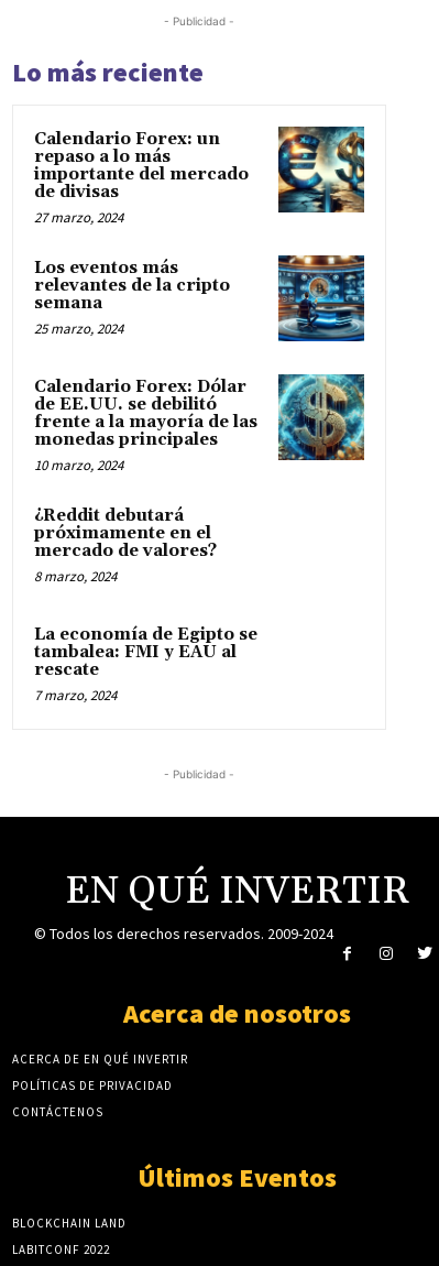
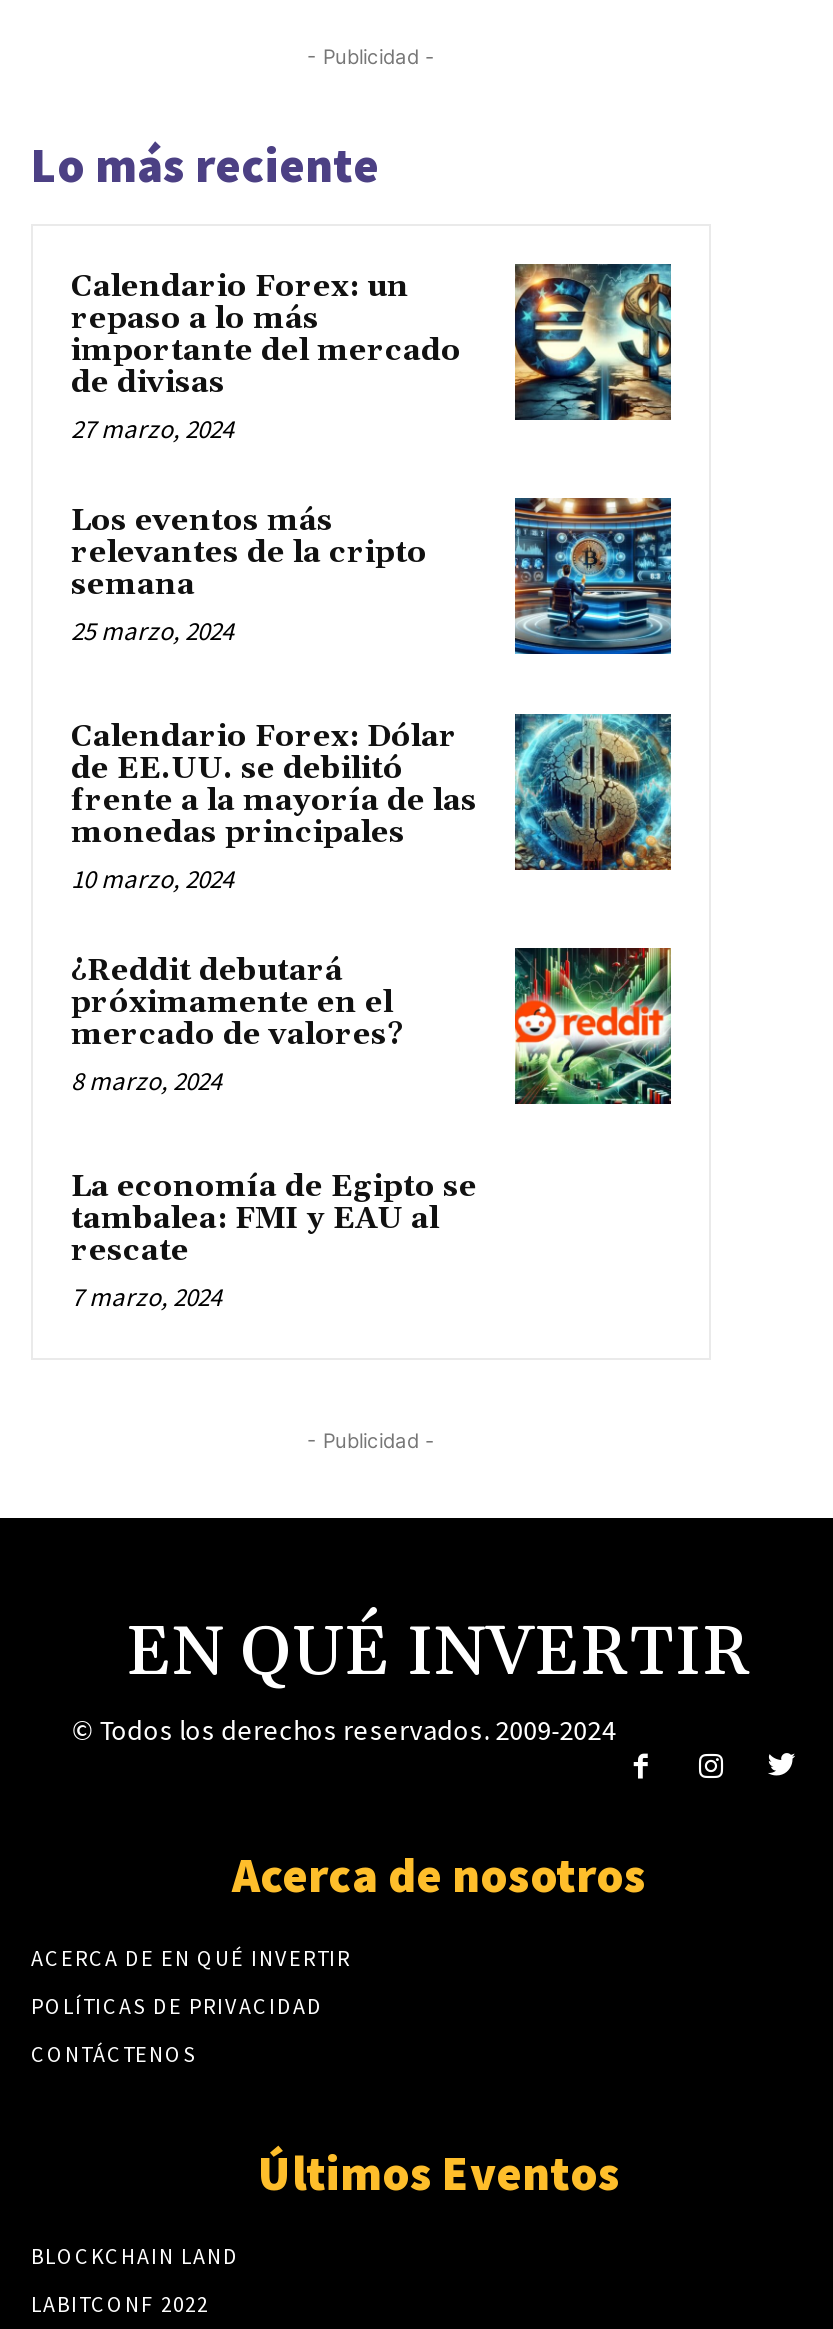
none -> [513,945,673,1107] [image]

